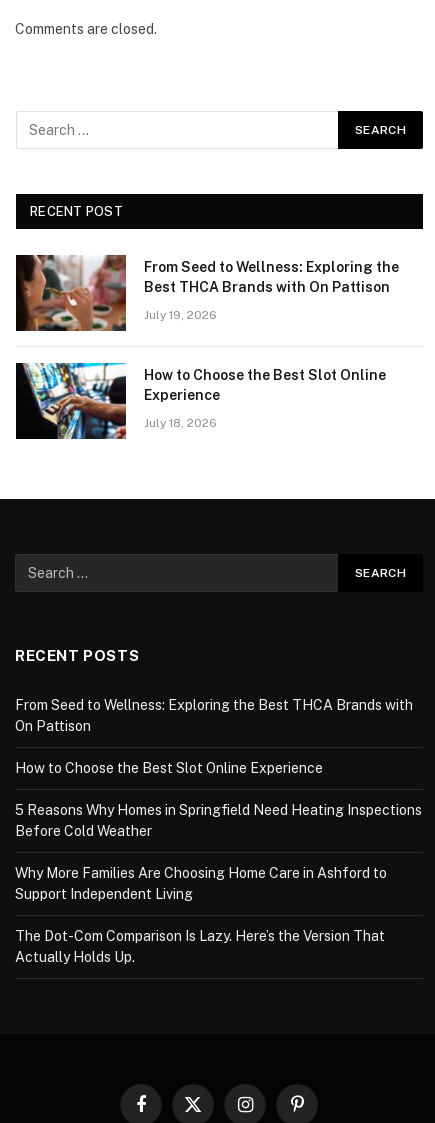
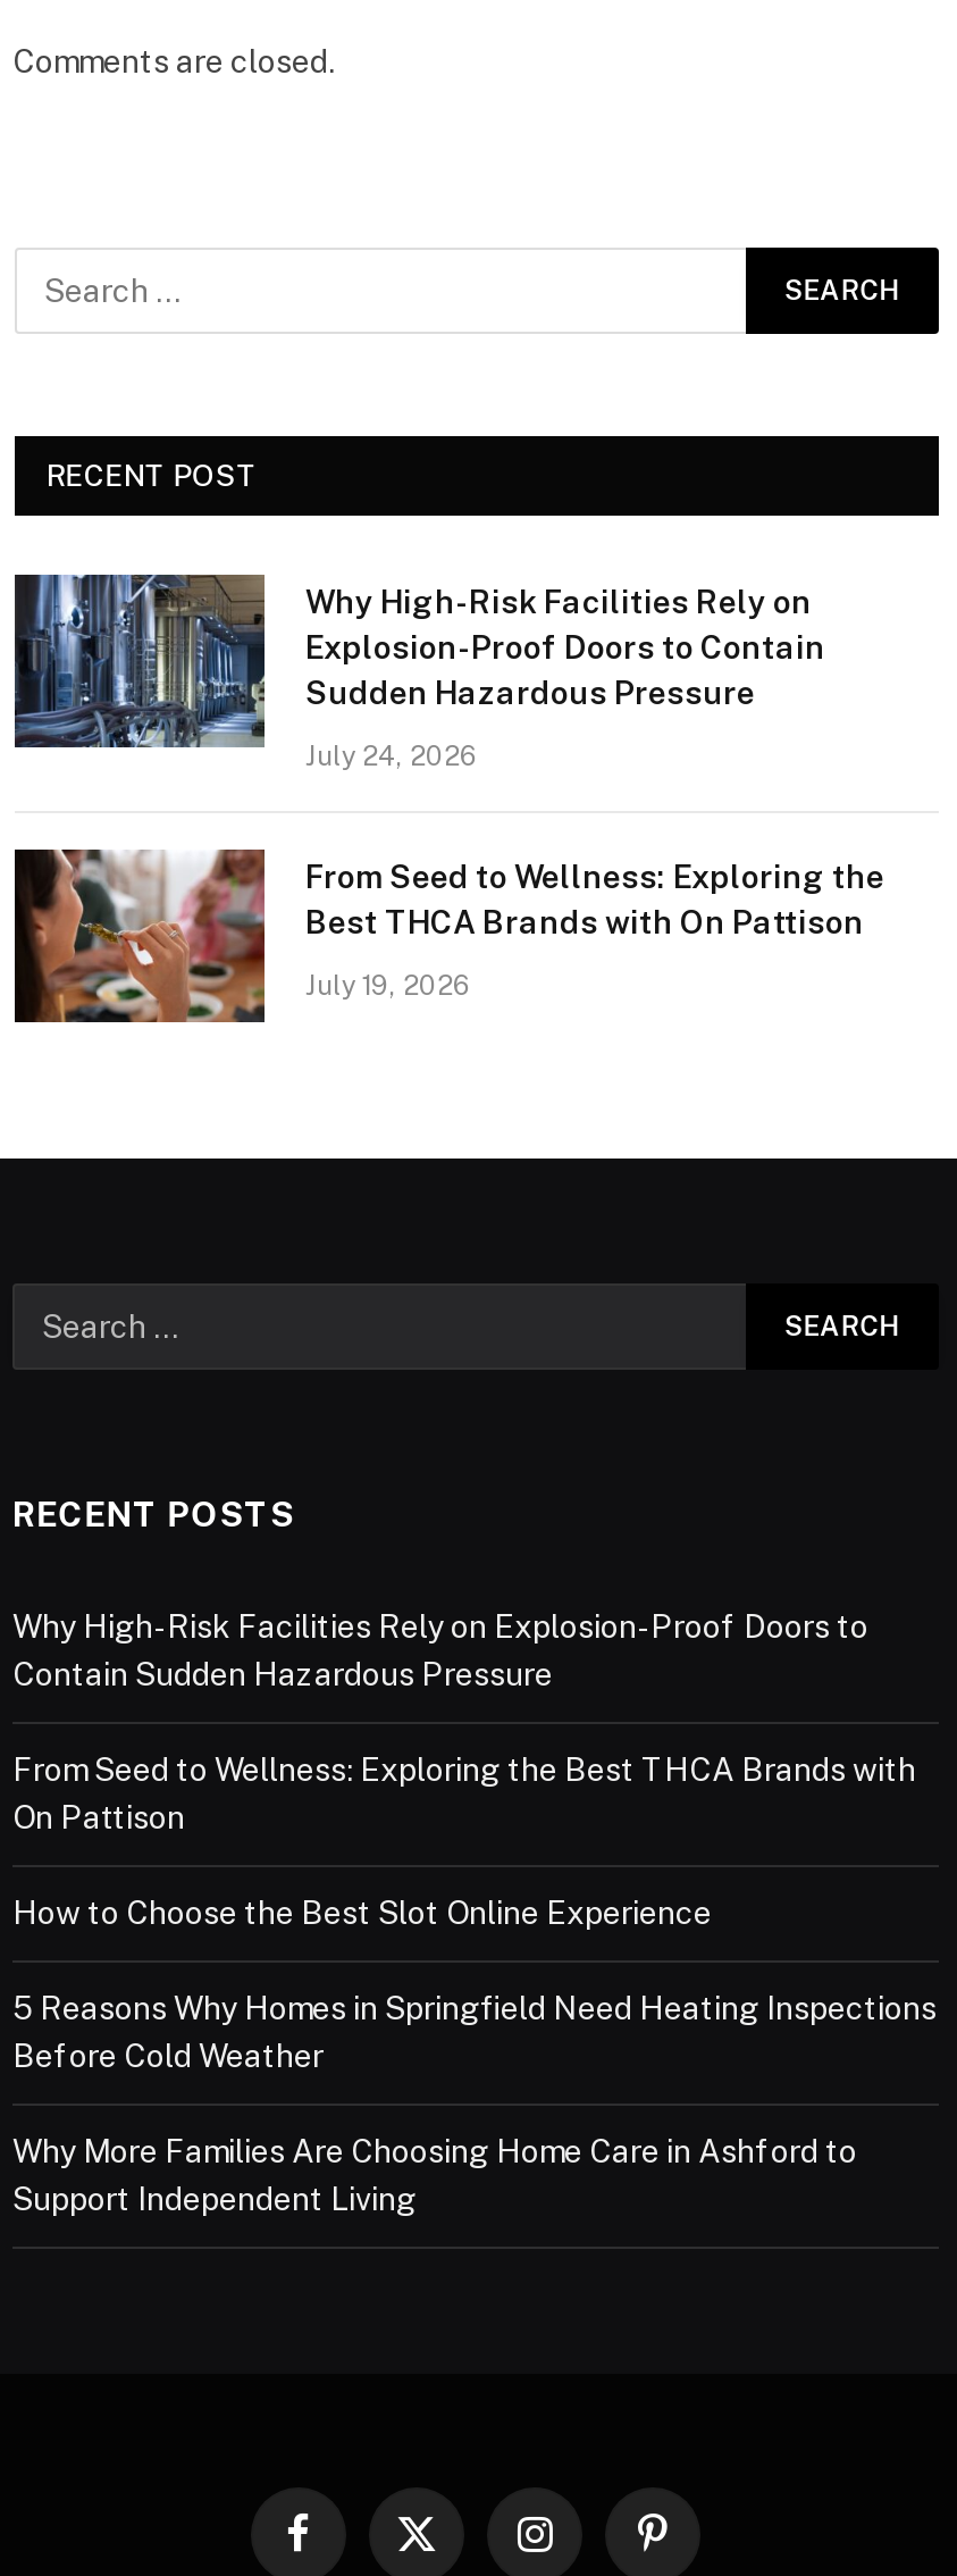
none -> [15,572,825,773] [image] | Why High-Risk Facilities Rely on | Explosion-Proof Doors to Contain | Sudden Hazardous Pressure | July 24, 2026
moved [17,253,399,333] -> [17,845,884,1027]: [image] | From Seed to Wellness: Exploring the | Best THCA Brands with On Pattison | July 19, 2026
[22,362,386,440] [image] | How to Choose the Best Slot Online | Experience | July 18, 2026 -> none
none -> [12,1609,868,1693] Why High-Risk Facilities Rely on Explosion-Proof Doors to | Contain Sudden Hazardous Pressure
moved [15,697,422,902] -> [12,1752,937,2218]: From Seed to Wellness: Exploring the Best THCA Brands with | On Pattison | How to Choose the Best Slot Online Experience | 5 Reasons Why Homes in Springfield Need Heating Inspections | Before Cold Weather | Why More Families Are Choosing Home Care in Ashford to | Support Independent Living
[15,928,385,965] The Dot-Com Comparison Is Lazy. Here’s the Version That | Actually Holds Up. -> none

